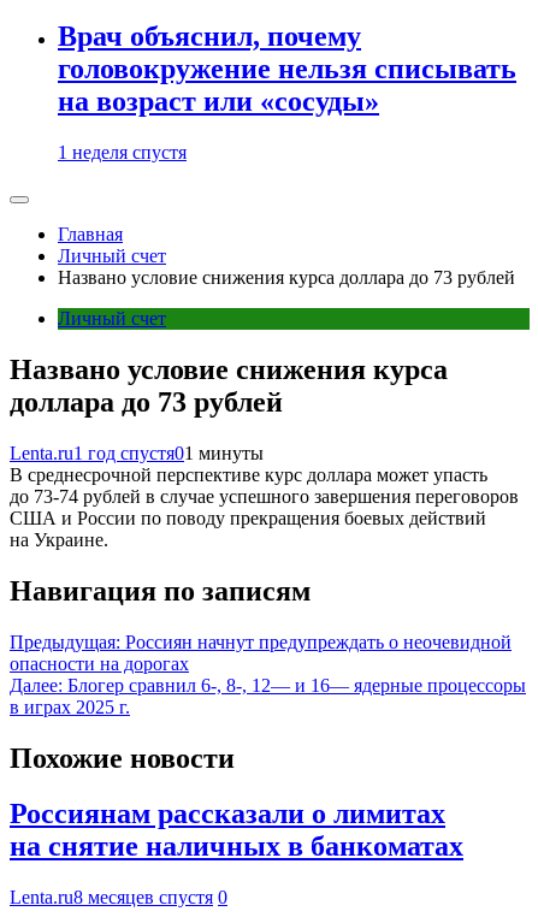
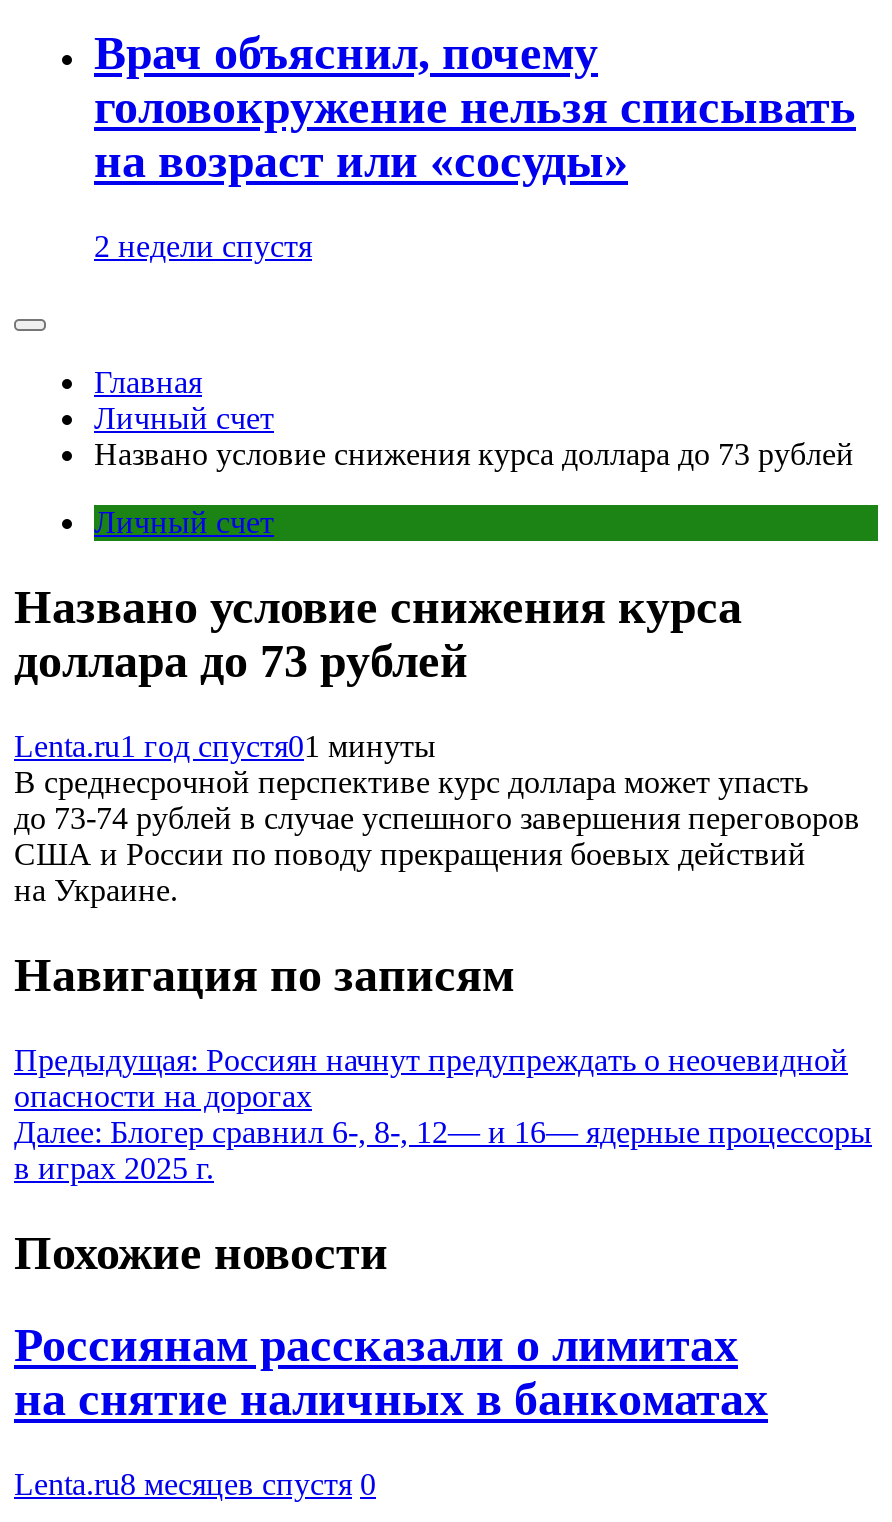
[58,142,187,162] 1 неделя спустя -> [94,229,312,263] 2 недели спустя

